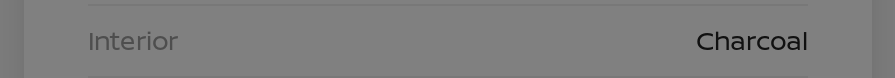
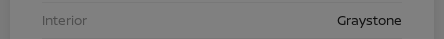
[696,22,808,58] Charcoal -> [337,11,402,29] Graystone

